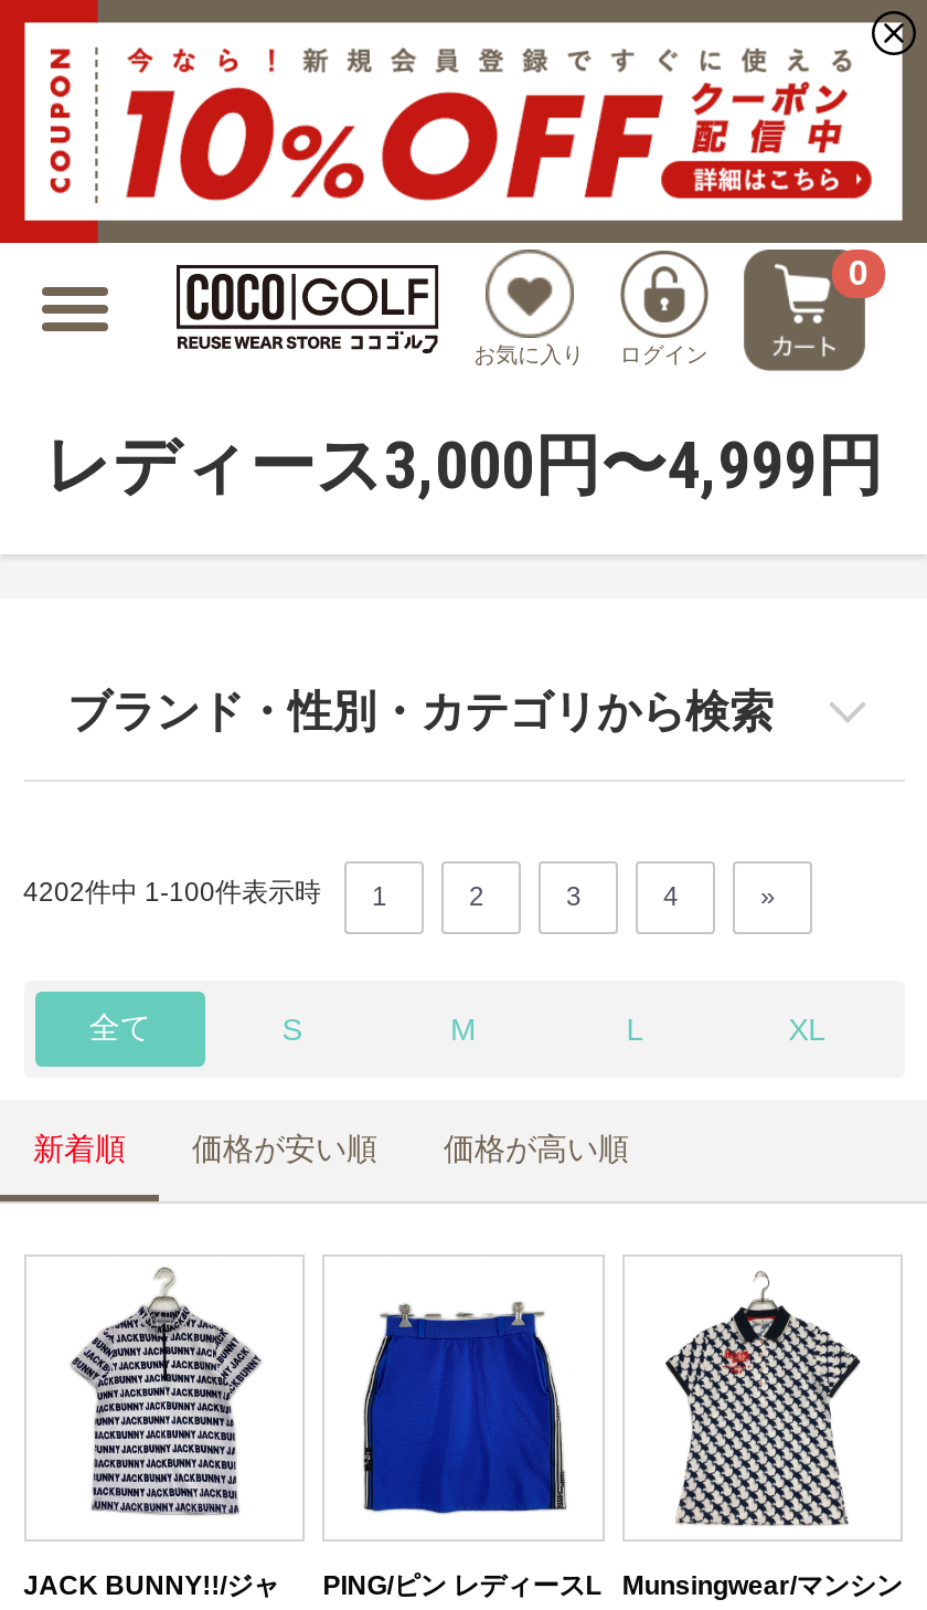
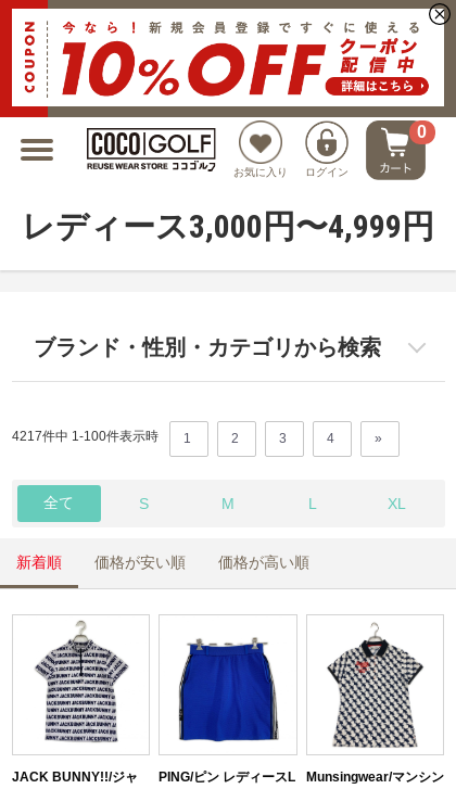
[23,877,321,908] 4202件中 1-100件表示時 -> [11,429,158,444] 4217件中 1-100件表示時

